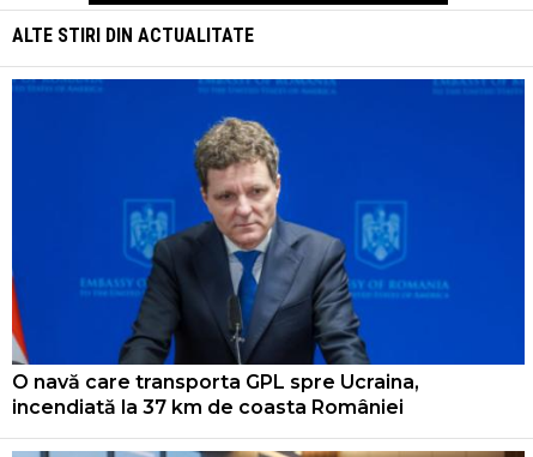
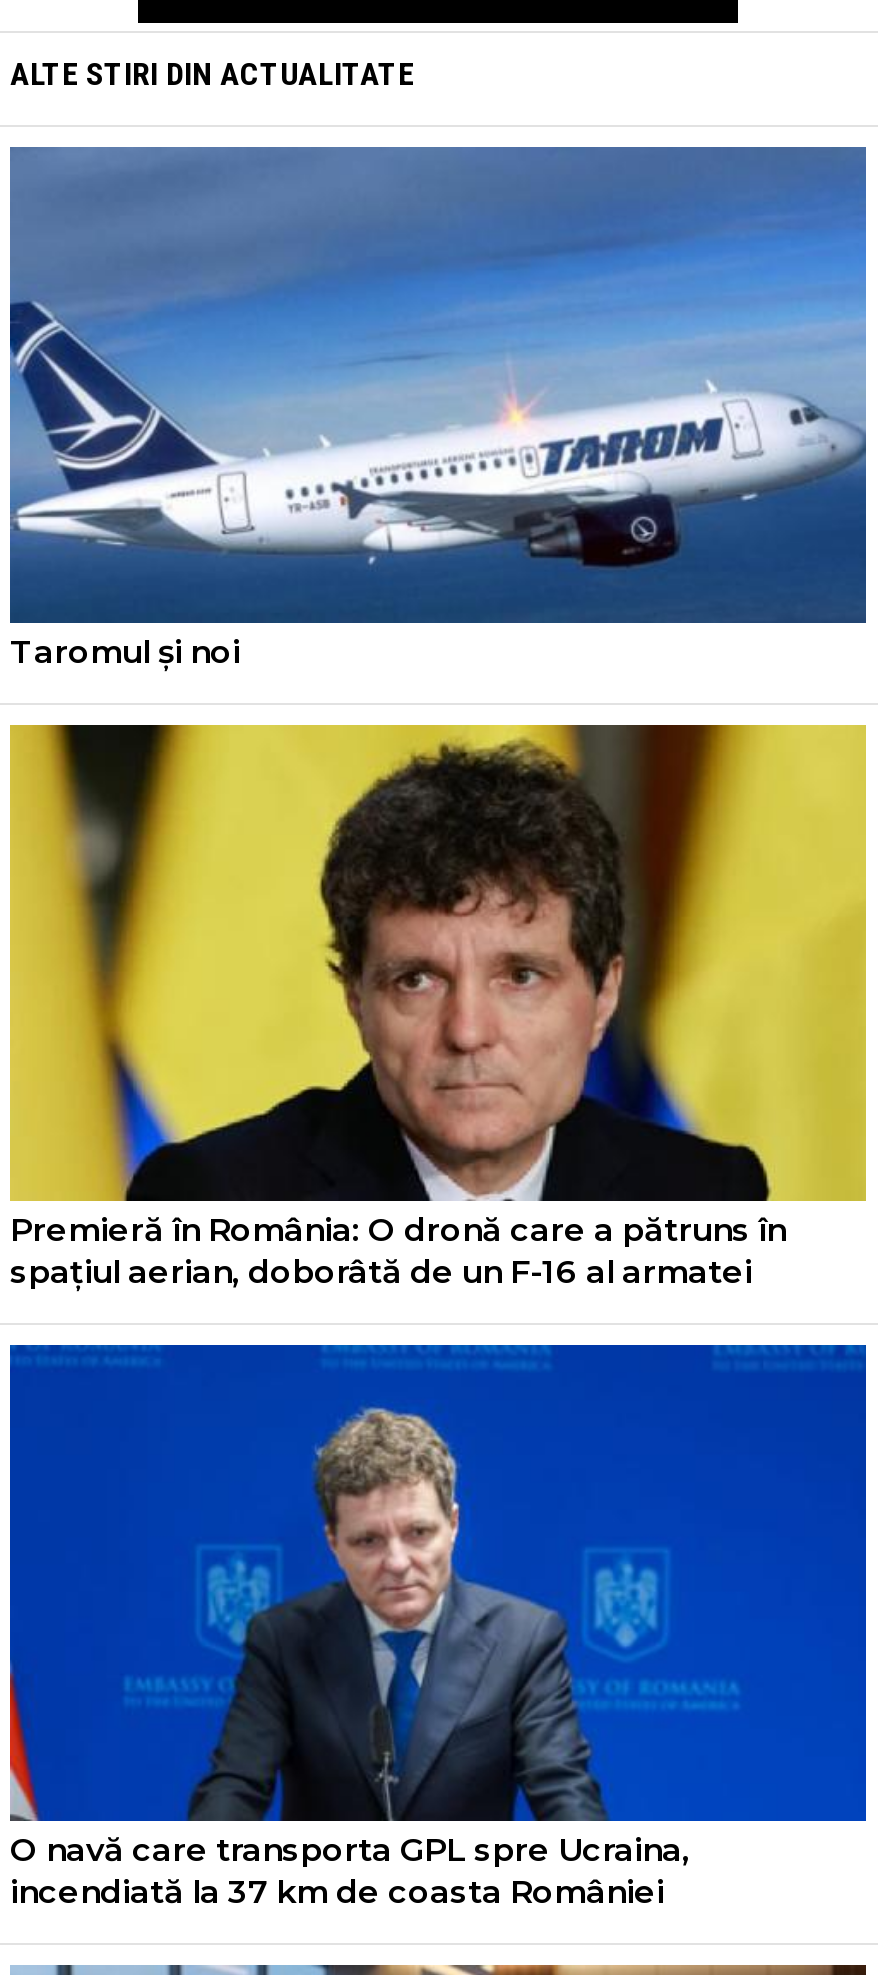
none -> [8,147,868,671] [image] | Taromul și noi
none -> [8,723,868,1291] [image] | Premieră în România: O dronă care a pătruns în | spațiul aerian, doborâtă de un F-16 al armatei

